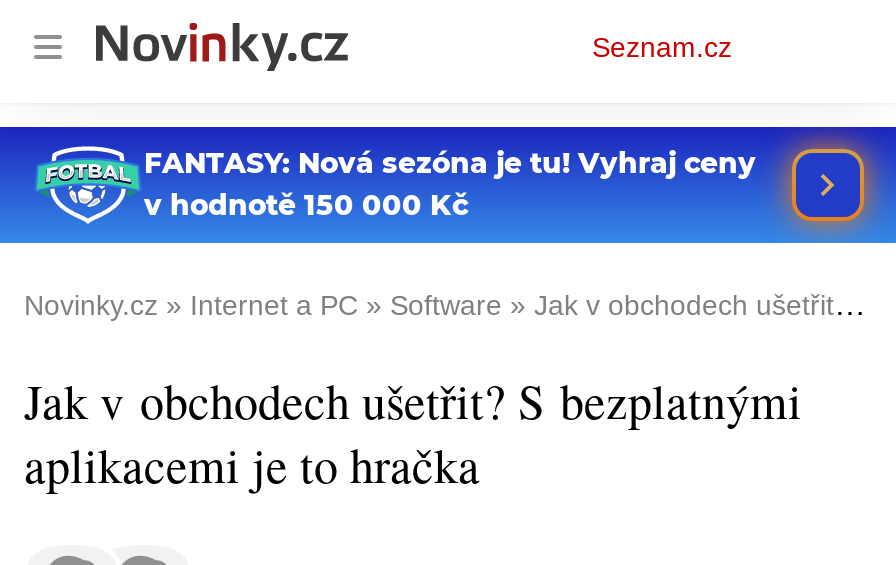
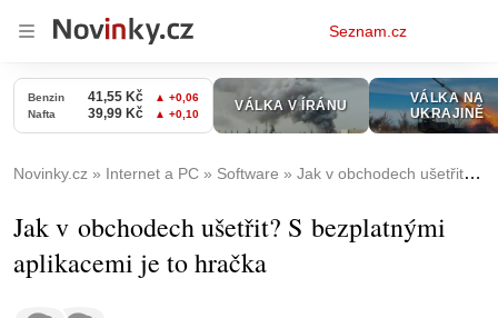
[6,125,890,245] [image] -> [3,76,495,139] [image]

